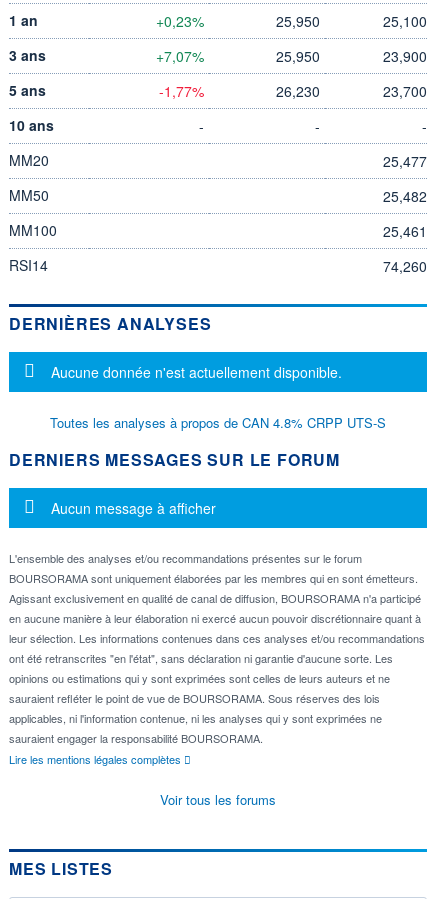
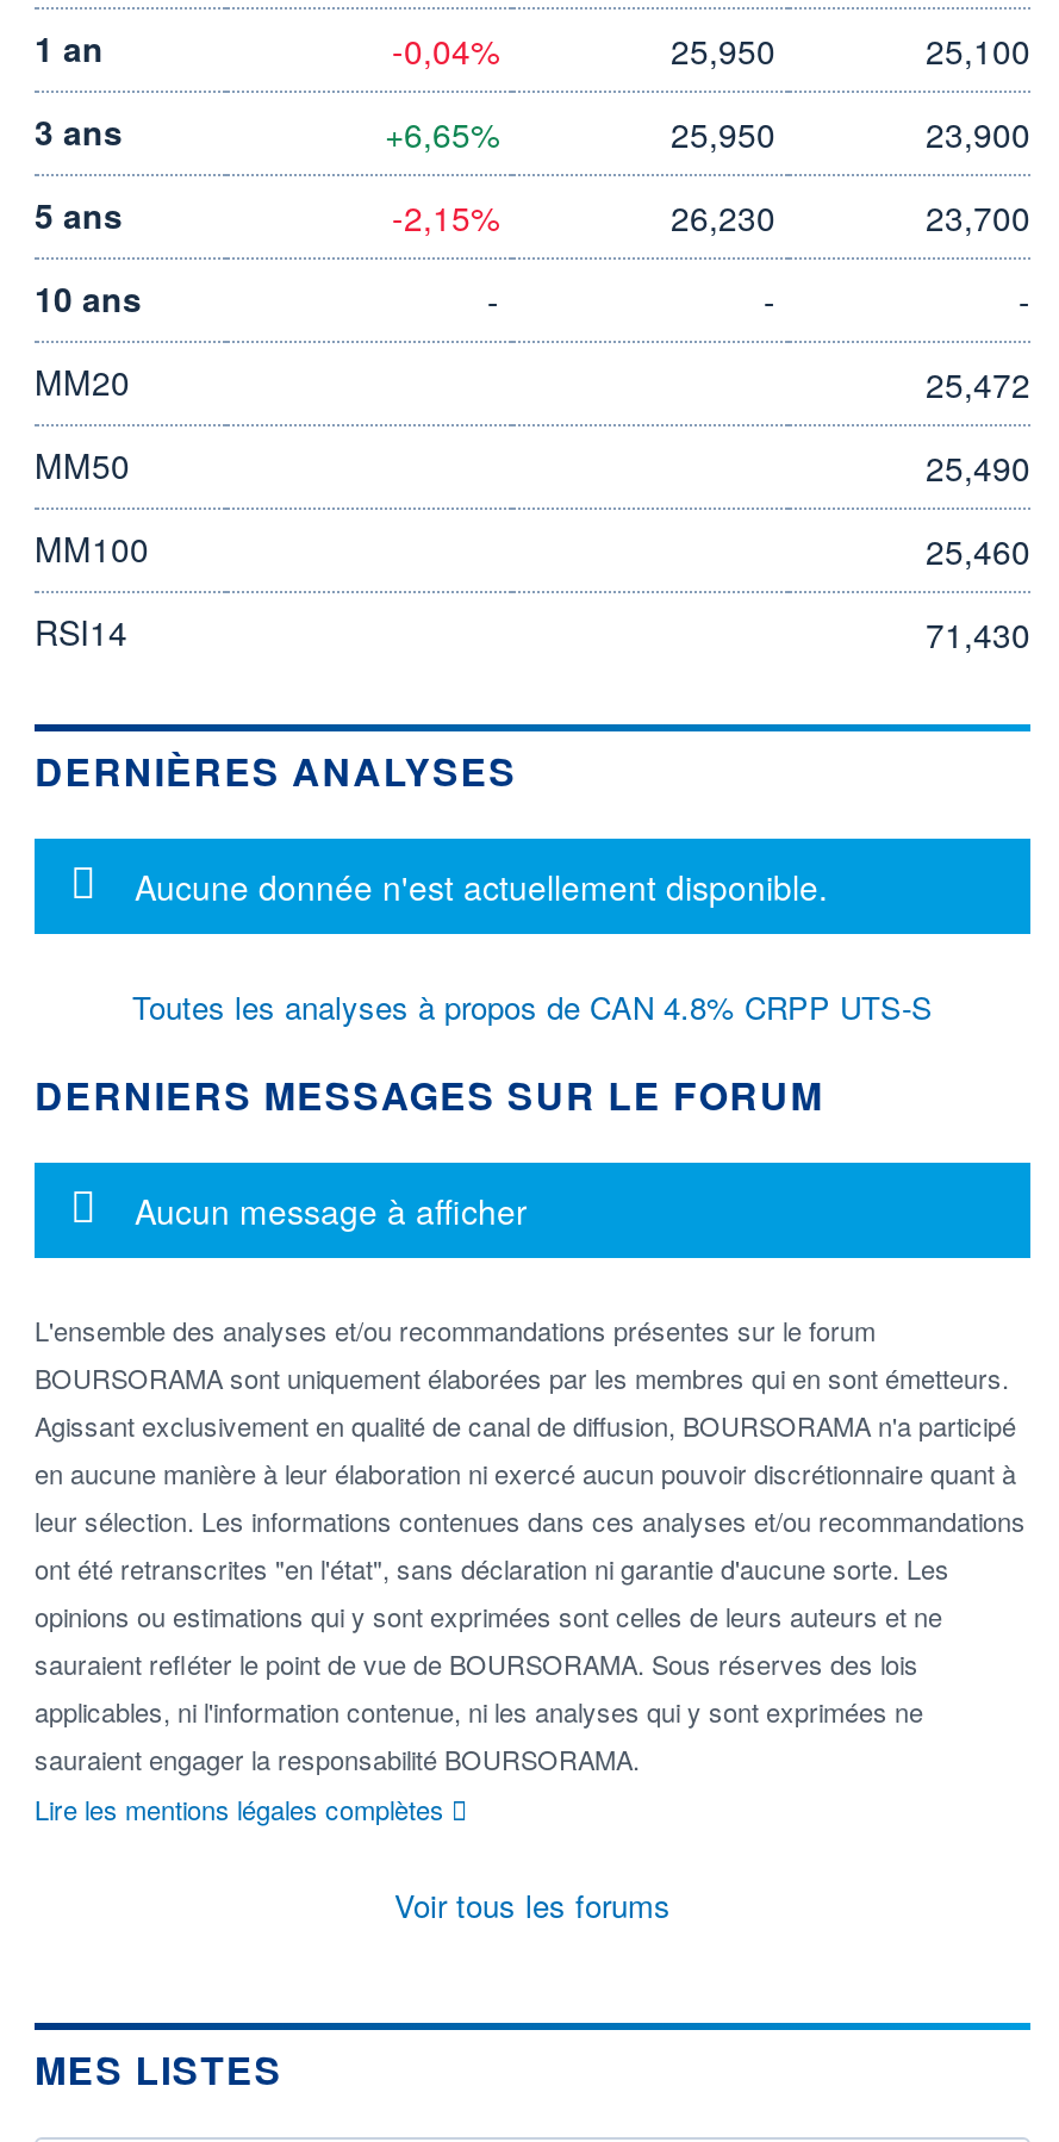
[156,11,204,31] +0,23% -> [392,26,499,74] -0,04%
[156,46,204,66] +7,07% -> [385,110,499,157] +6,65%
[159,81,204,101] -1,77% -> [392,193,499,241] -2,15%
[383,151,427,171] 25,477 -> [926,360,1030,407] 25,472
[383,186,427,206] 25,482 -> [926,443,1030,491] 25,490
[383,221,427,241] 25,461 -> [926,527,1030,574] 25,460
[383,256,427,276] 74,260 -> [926,610,1030,658] 71,430

